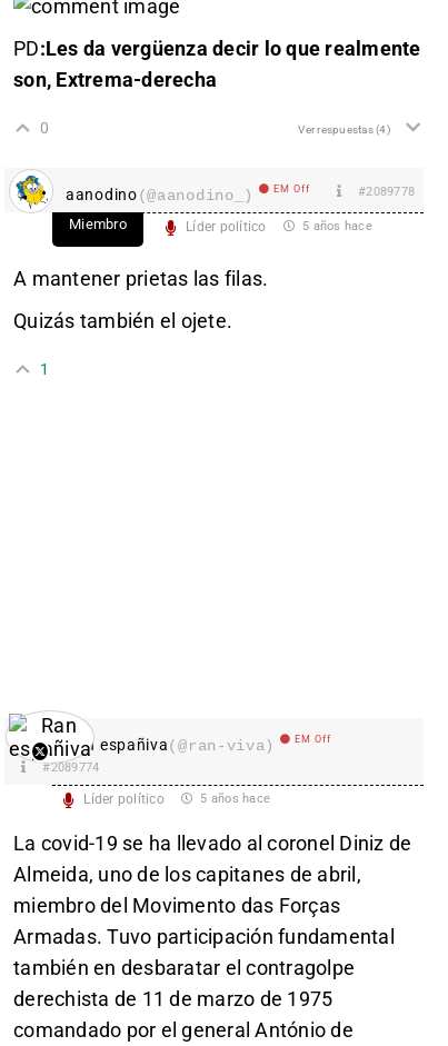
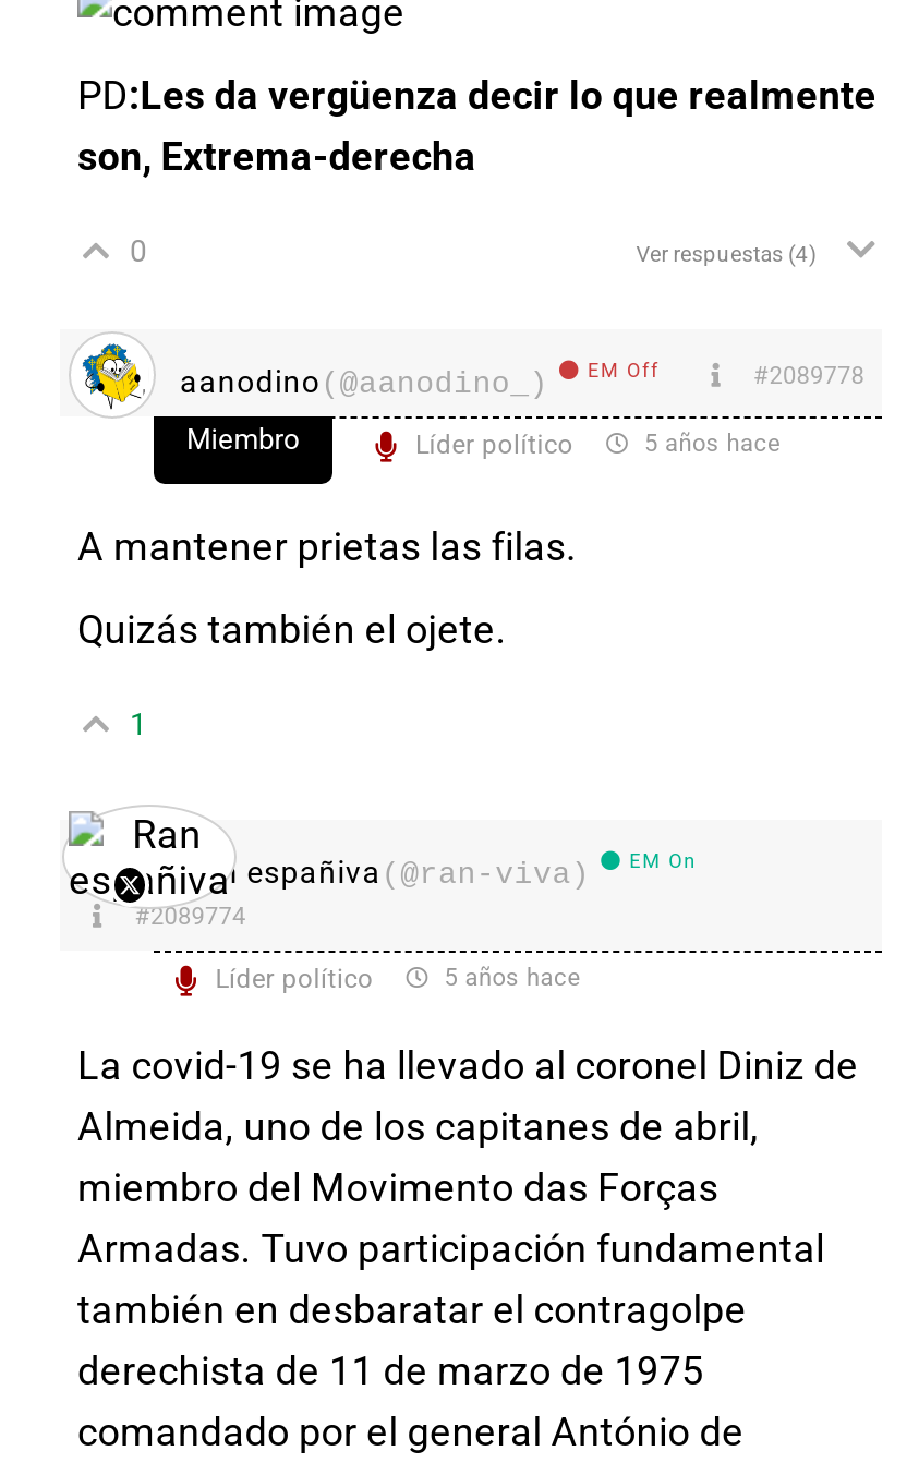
[295,734,331,745] EM Off -> [629,851,697,873] EM On

